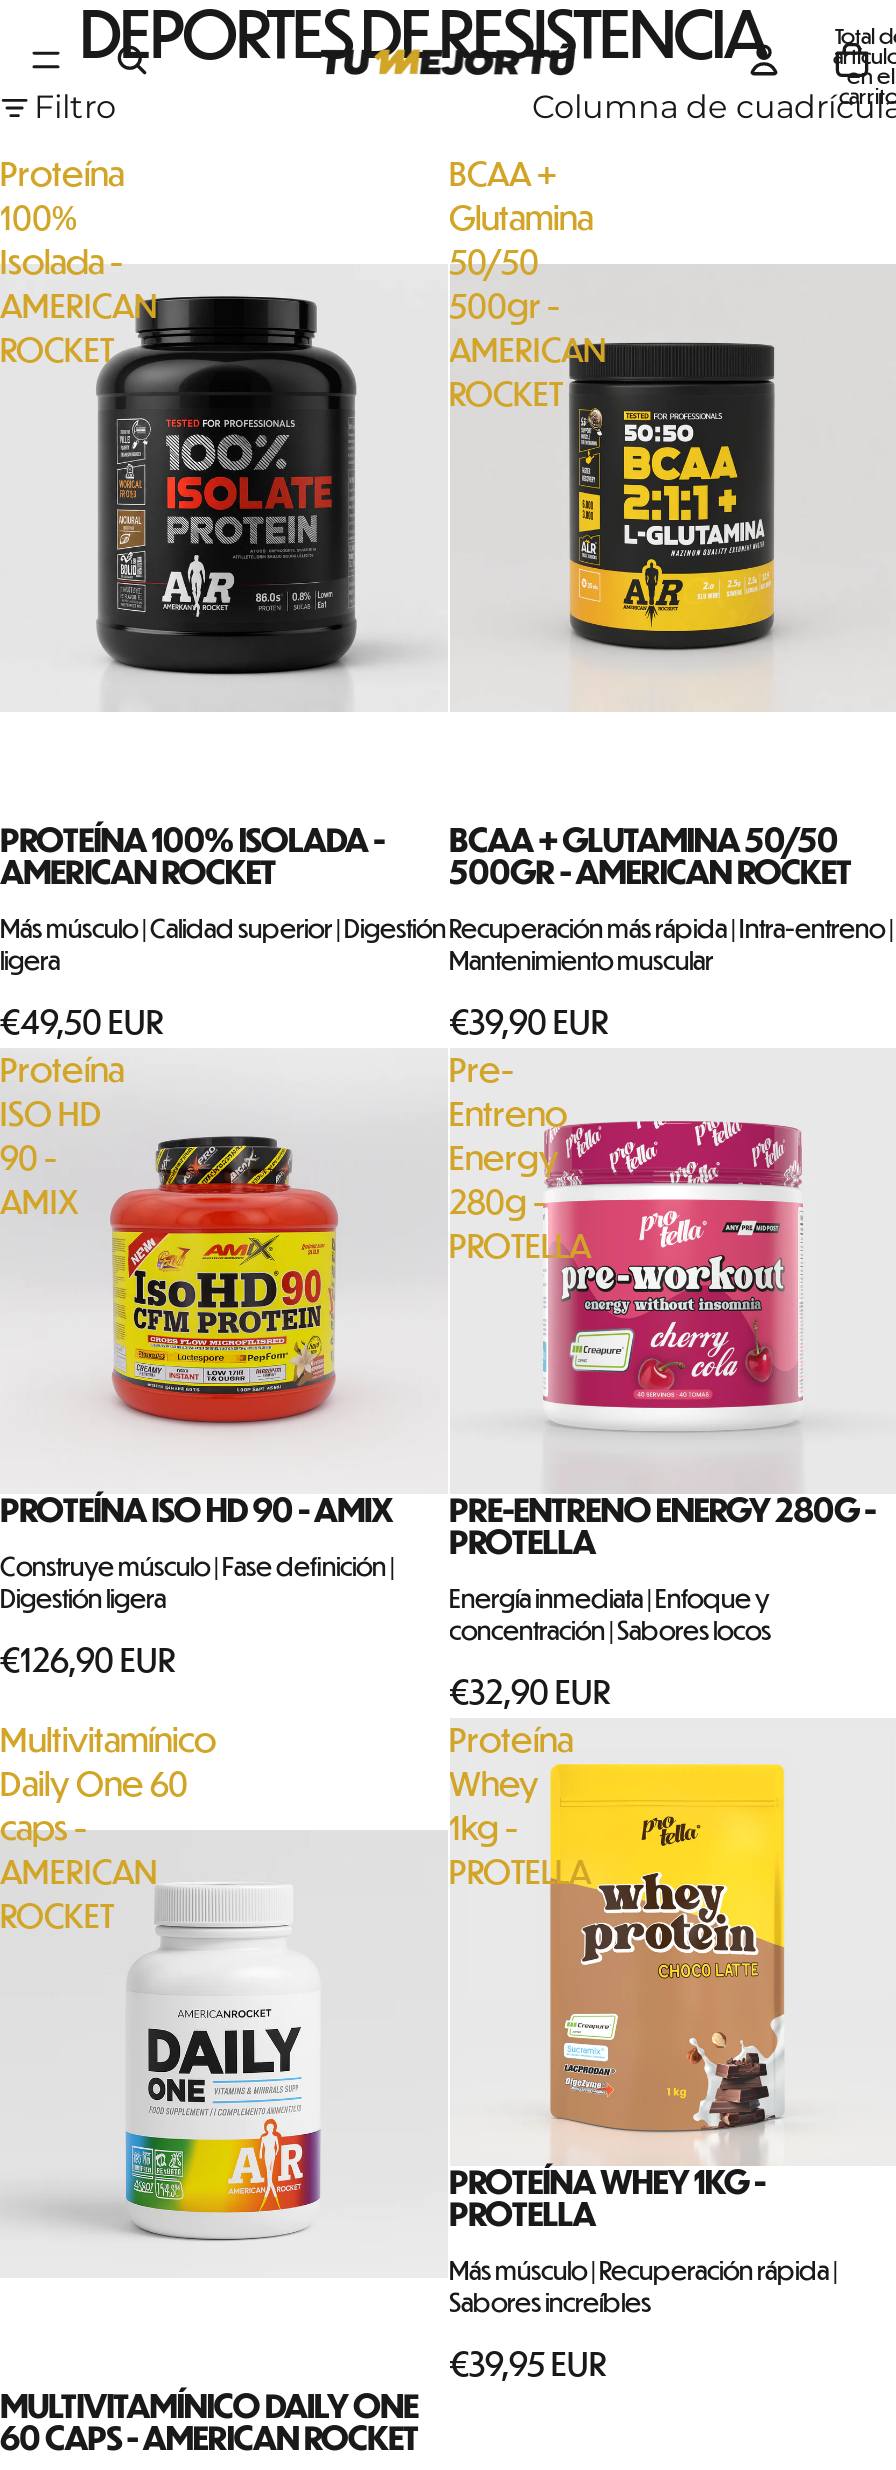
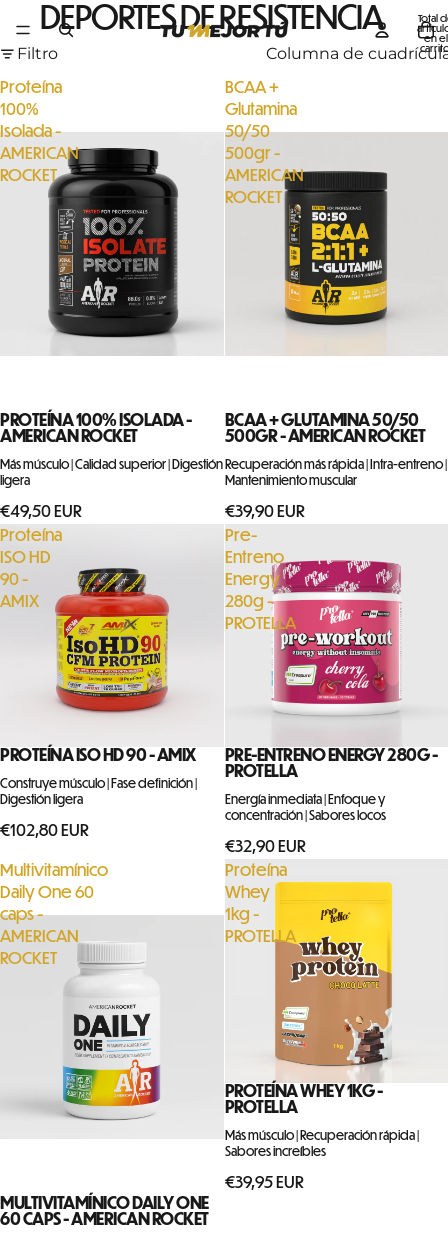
[0,1639,176,1681] €126,90 EUR -> [0,819,89,840] €102,80 EUR

